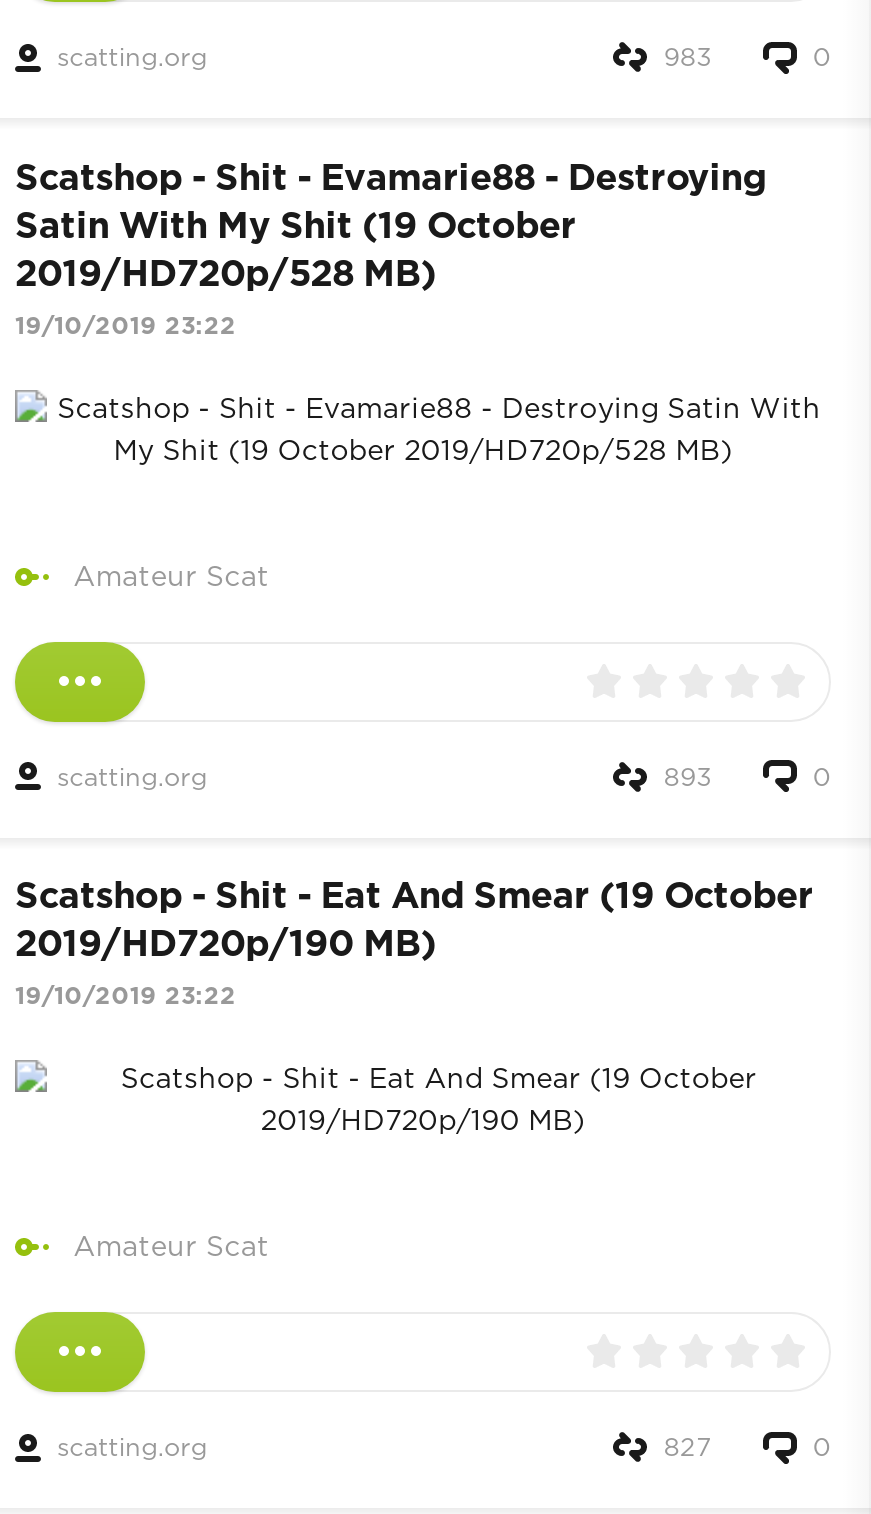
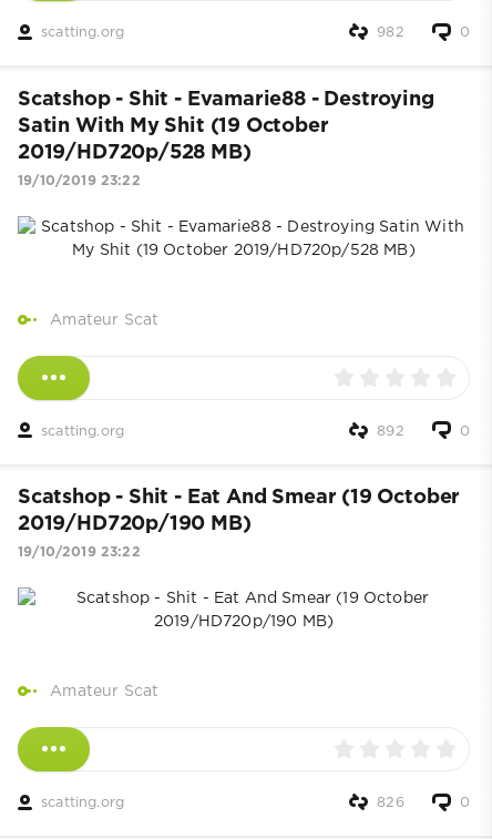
[664,49,713,71] 983 -> [377,27,404,39] 982
[664,768,713,790] 893 -> [377,425,404,438] 892
[664,1439,713,1461] 827 -> [377,797,404,810] 826

